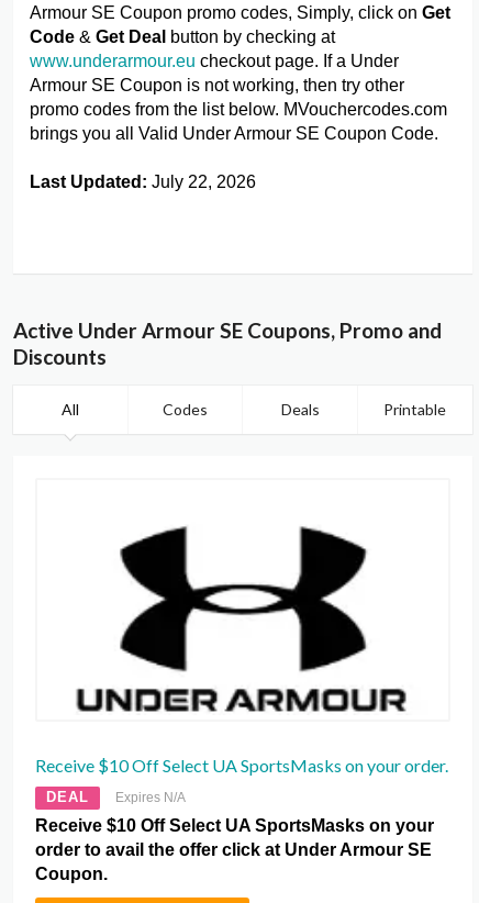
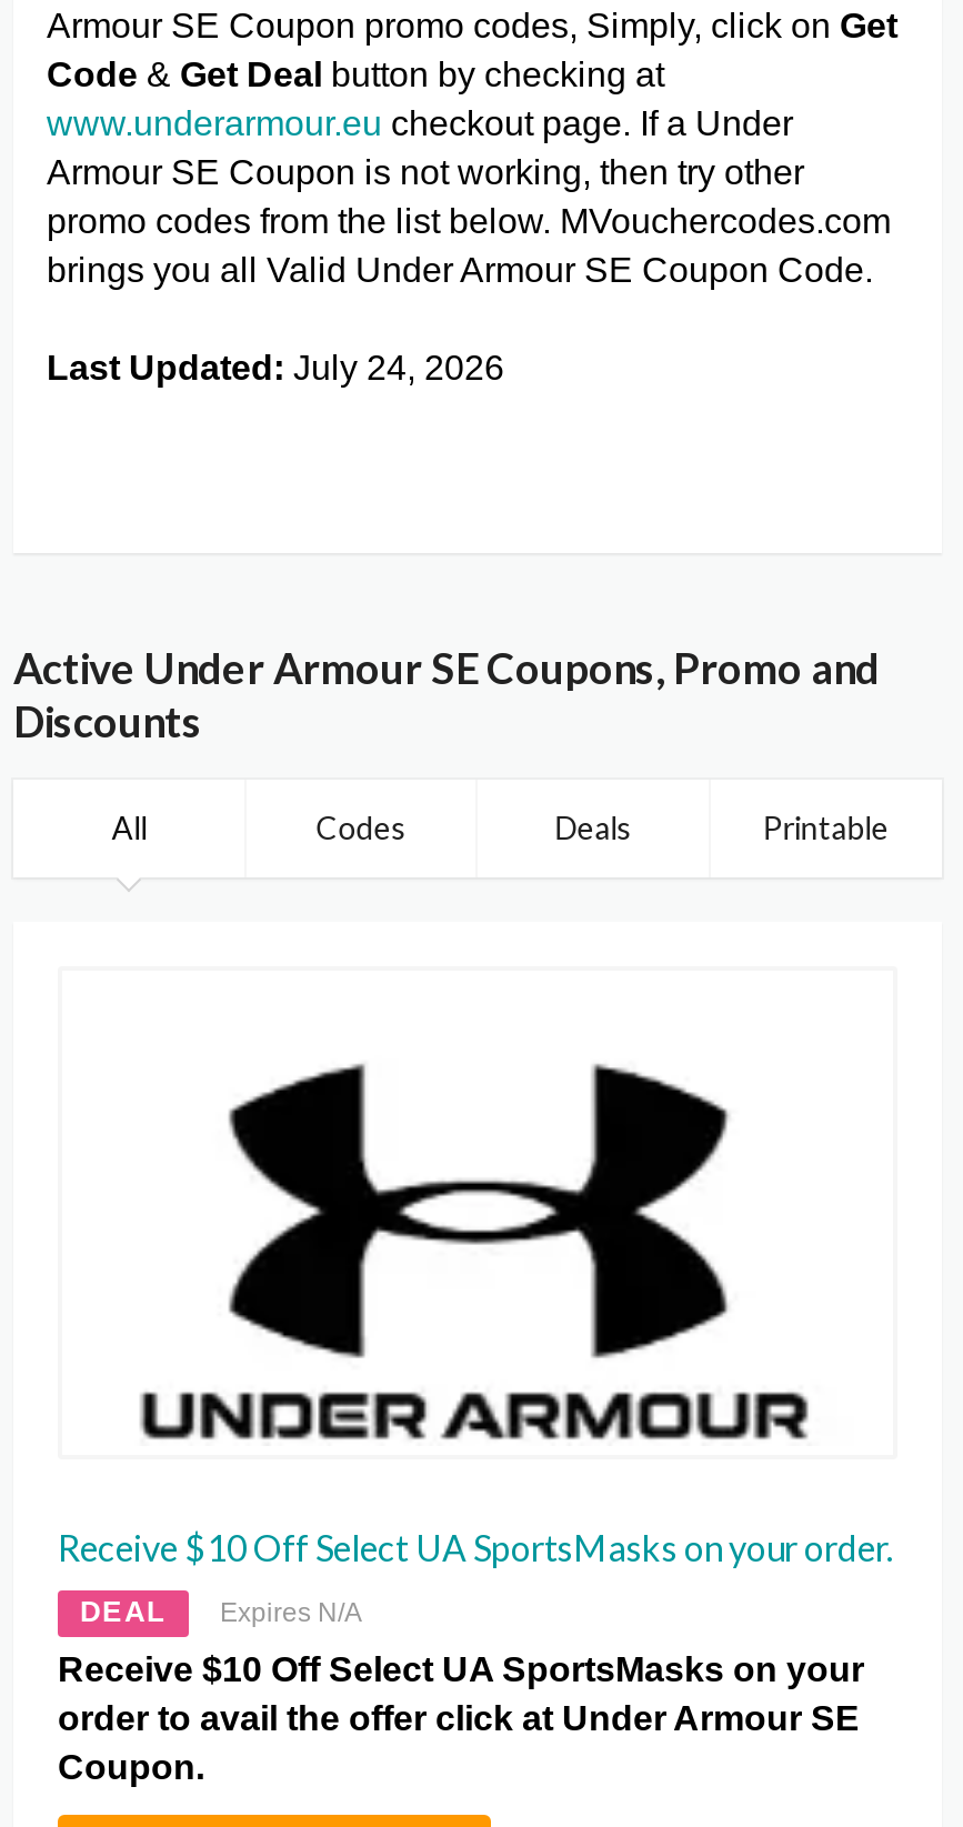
[30,172,256,191] Last Updated: July 22, 2026 -> [47,348,504,386] Last Updated: July 24, 2026

